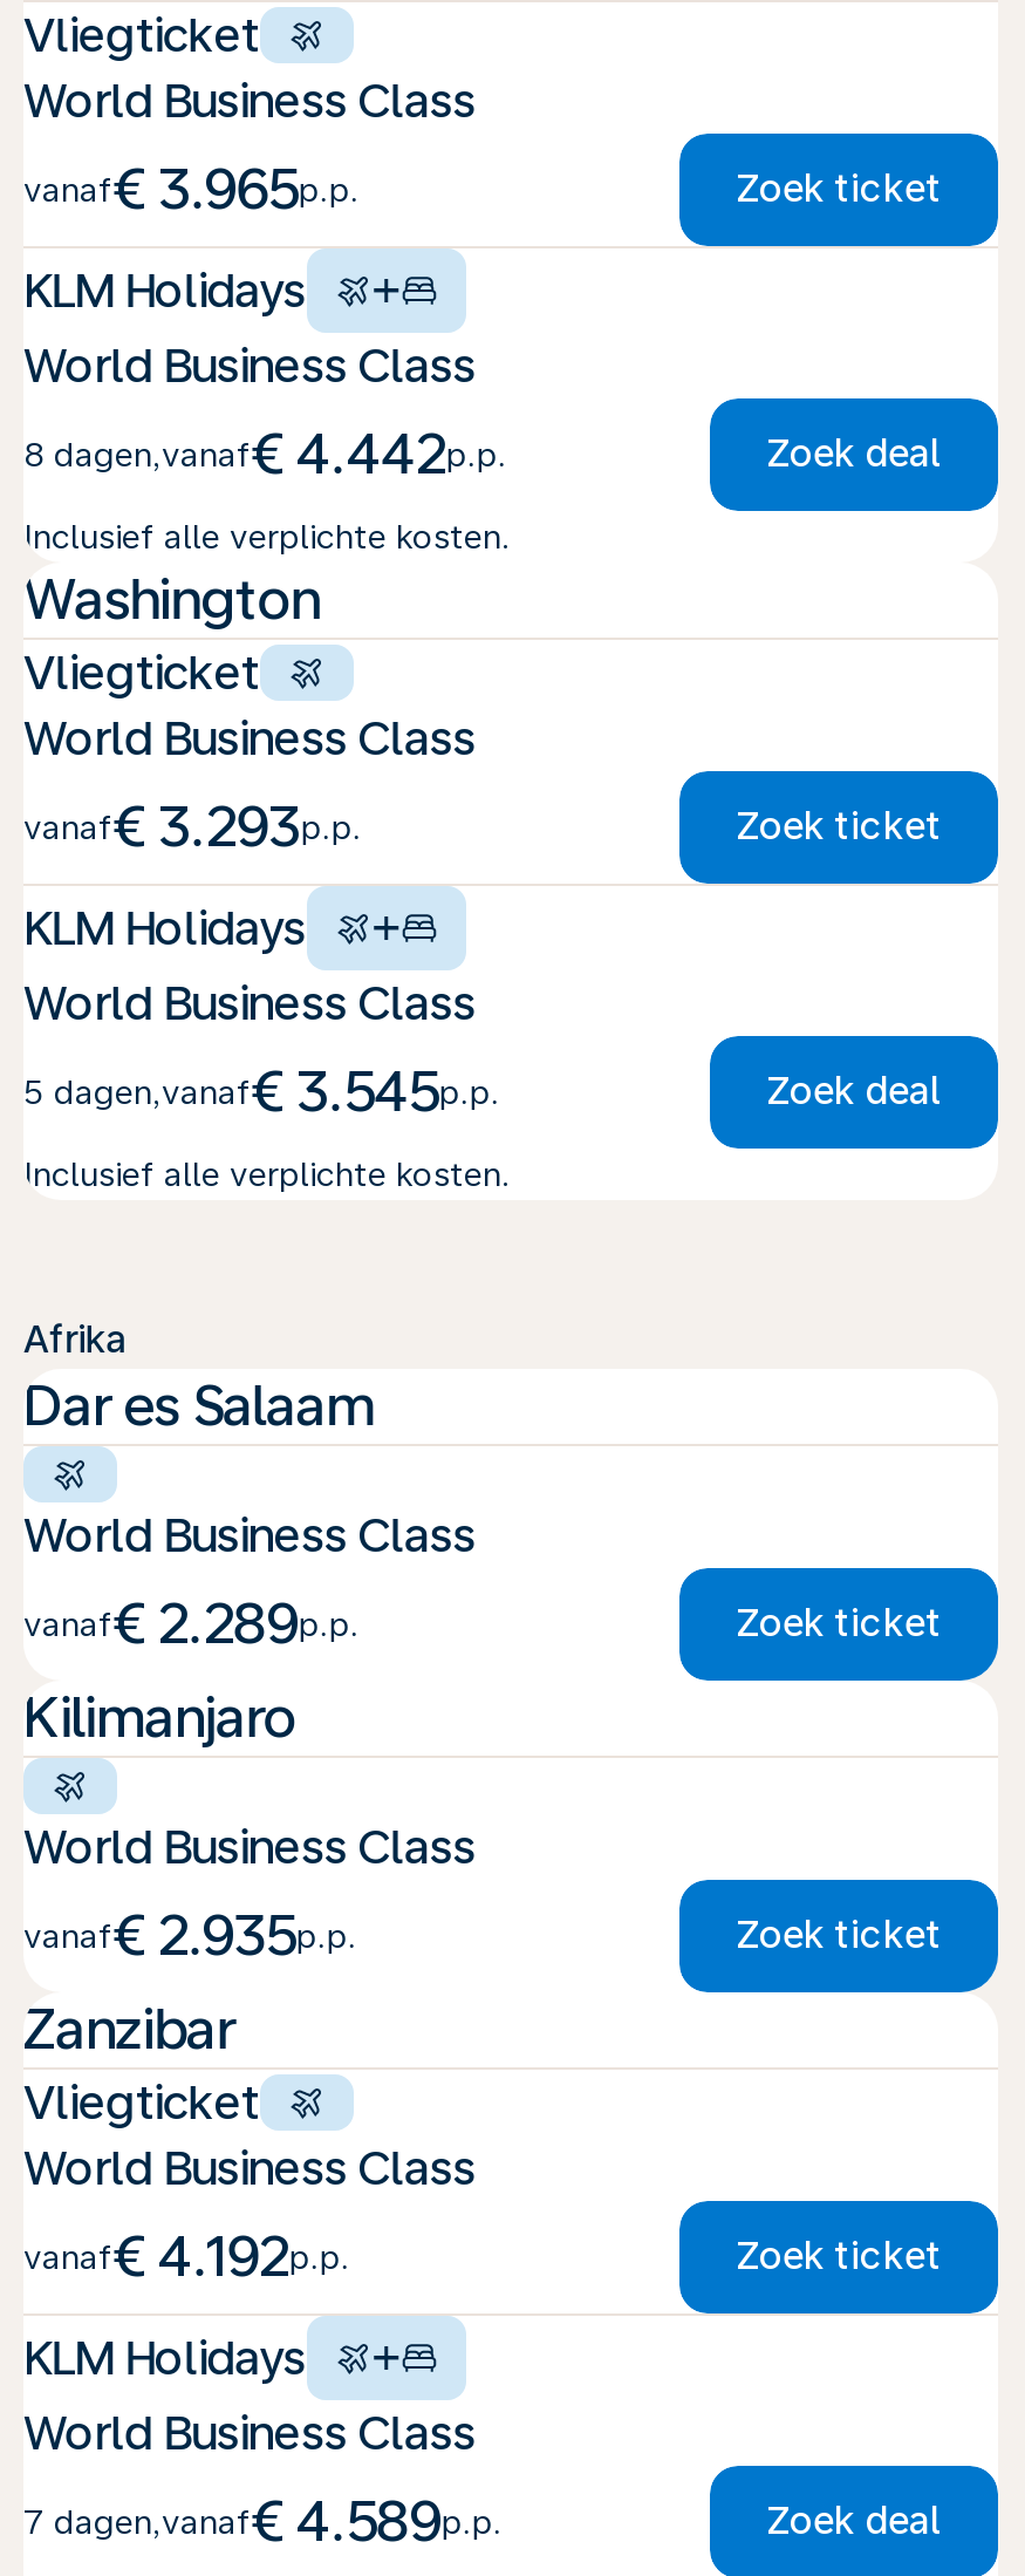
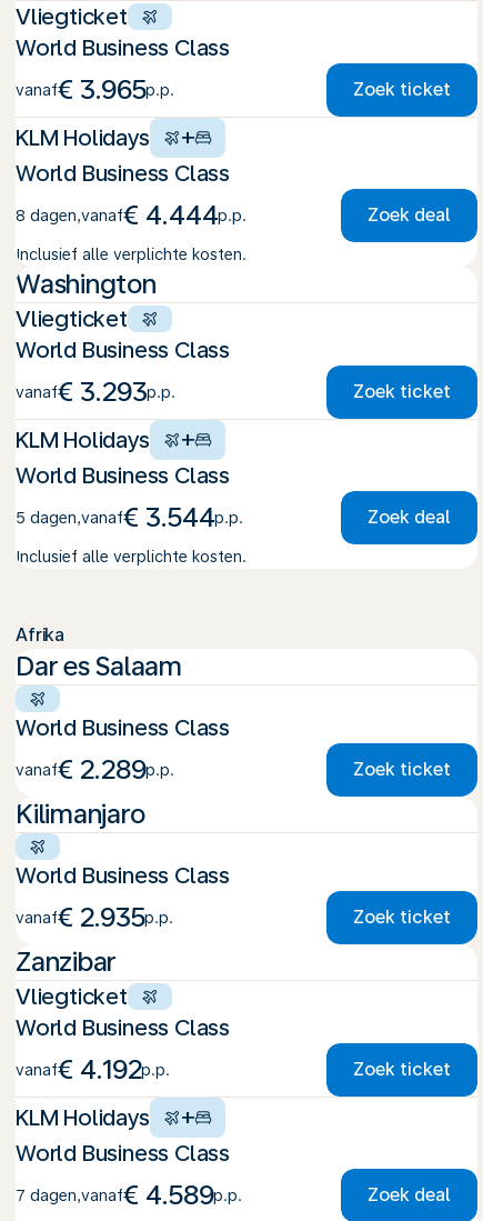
[23,420,507,488] 8 dagen,vanaf€ 4.442p.p. -> [16,199,247,231] 8 dagen,vanaf€ 4.444p.p.
[23,1057,500,1125] 5 dagen,vanaf€ 3.545p.p. -> [16,501,243,533] 5 dagen,vanaf€ 3.544p.p.

